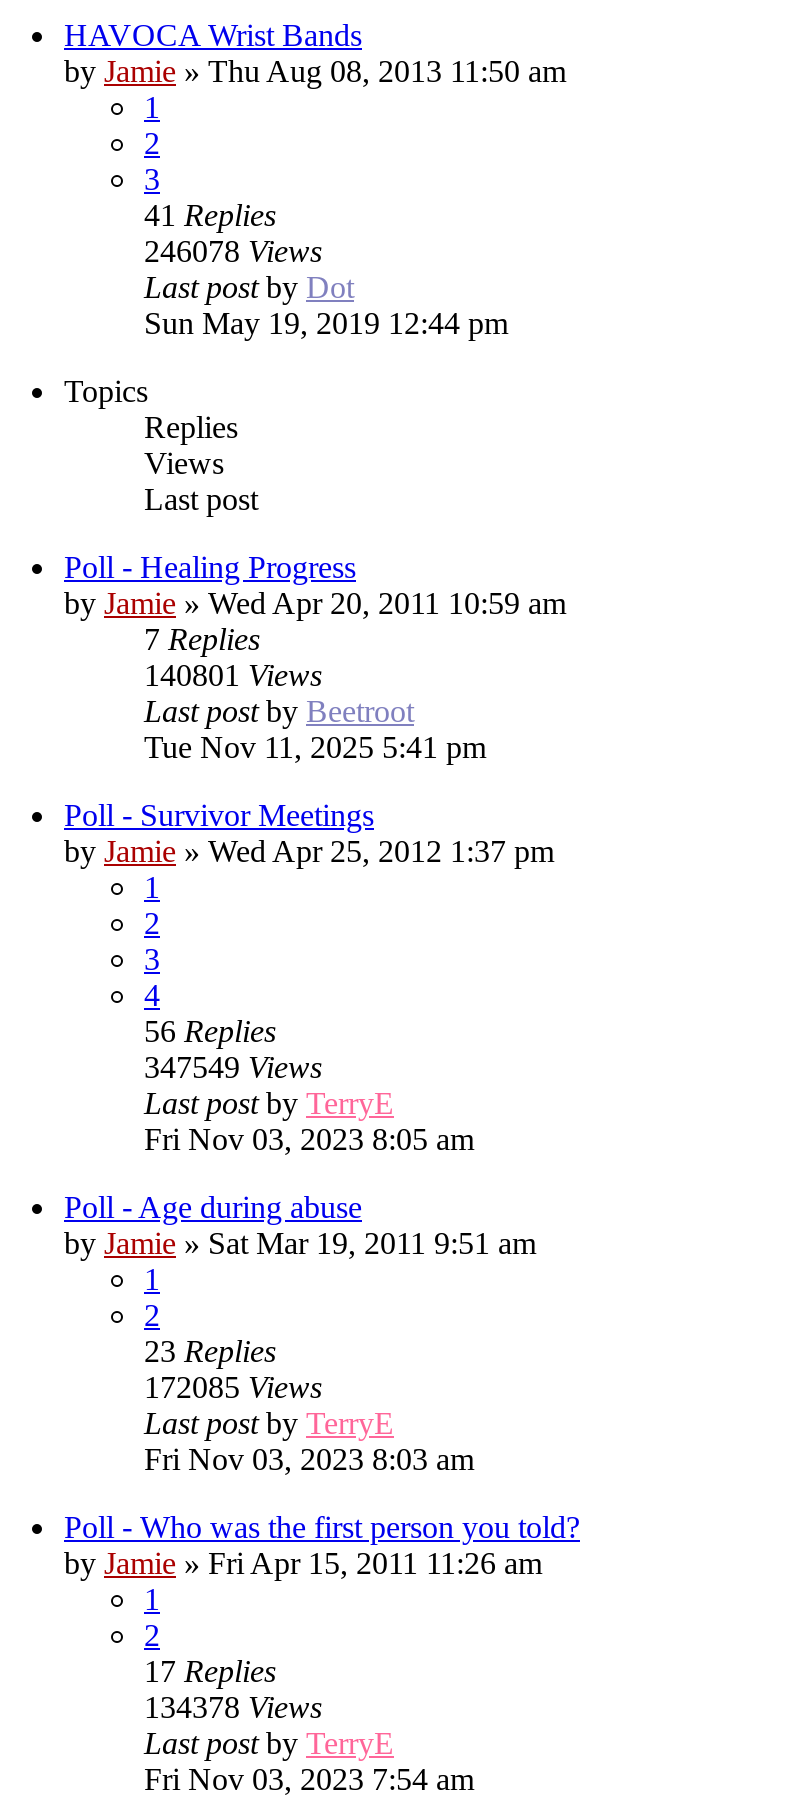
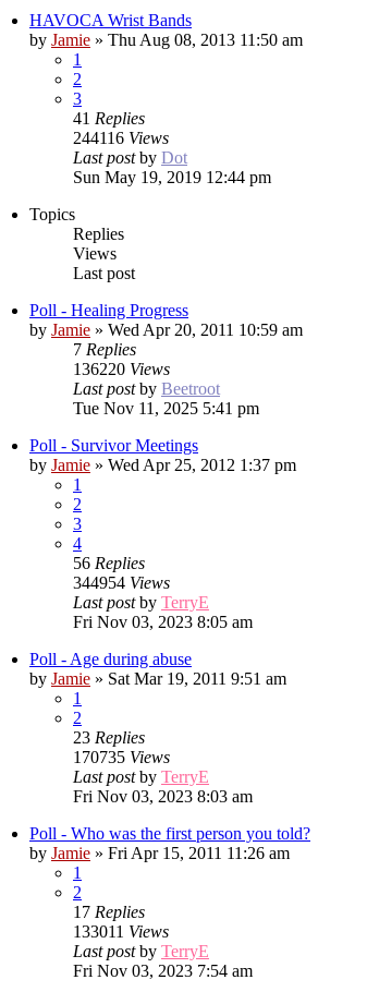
[144,234,322,268] 246078 Views -> [73,128,169,147] 244116 Views
[144,658,322,692] 140801 Views -> [73,360,170,378] 136220 Views
[144,1050,322,1084] 347549 Views -> [73,573,170,592] 344954 Views
[144,1370,322,1404] 172085 Views -> [73,748,170,766] 170735 Views
[144,1690,322,1724] 134378 Views -> [73,922,169,941] 133011 Views

